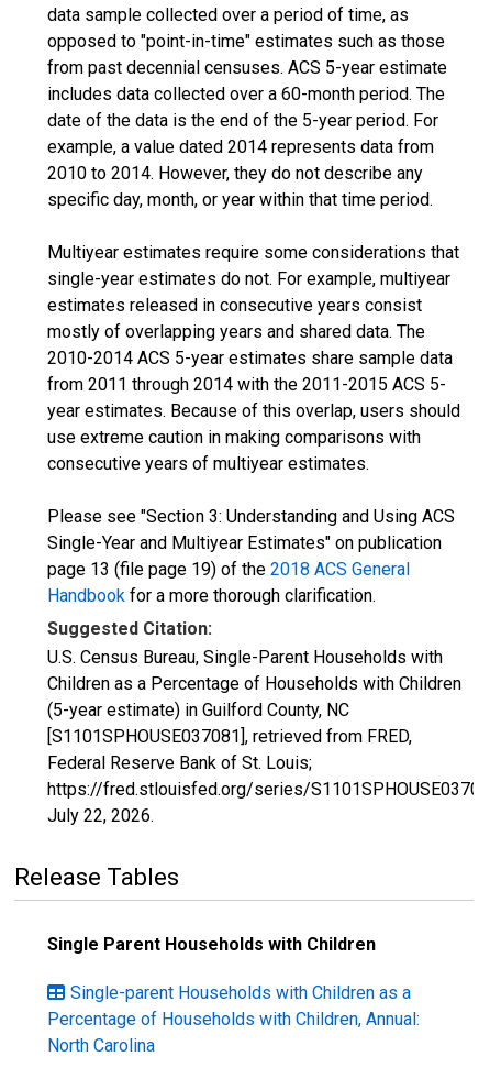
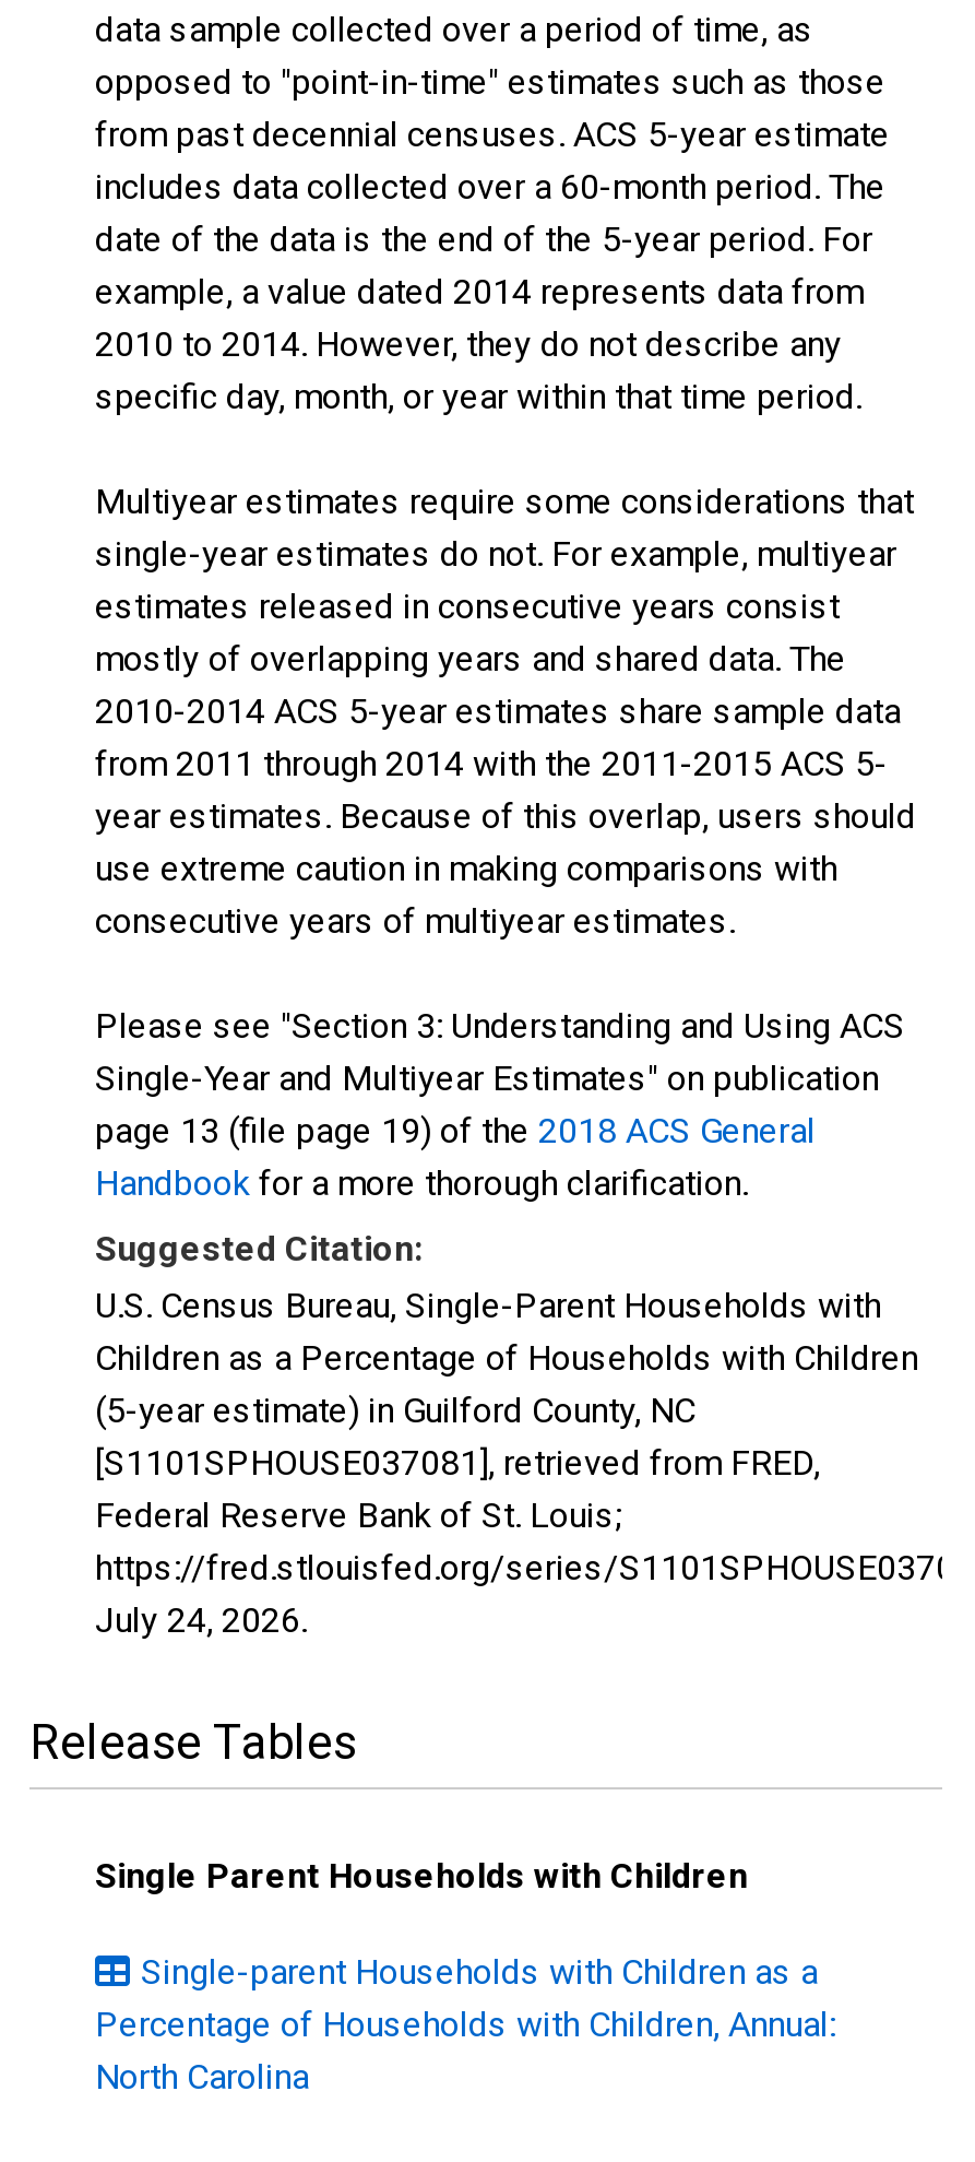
[47,805,154,826] July 22, 2026. -> [95,1599,307,1641] July 24, 2026.

